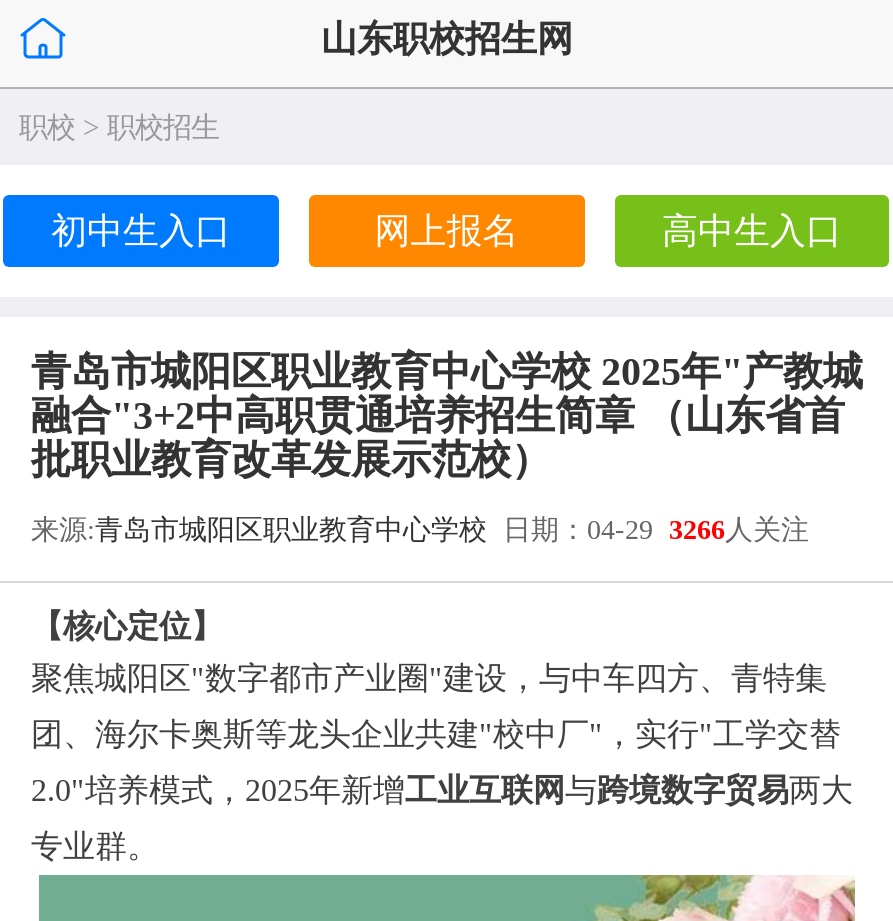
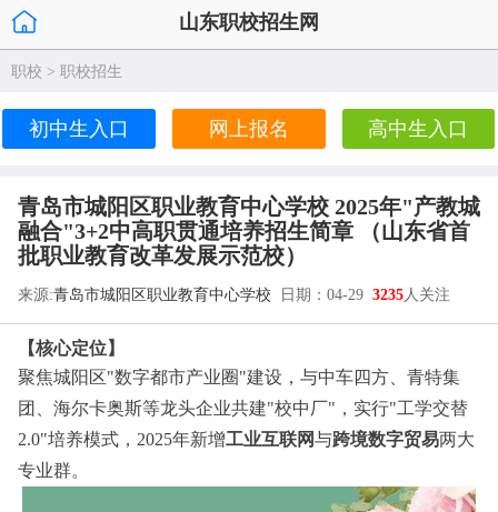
[31,515,809,545] 来源:青岛市城阳区职业教育中心学校日期：04-29 3266人关注 -> [18,287,450,303] 来源:青岛市城阳区职业教育中心学校日期：04-29 3235人关注

